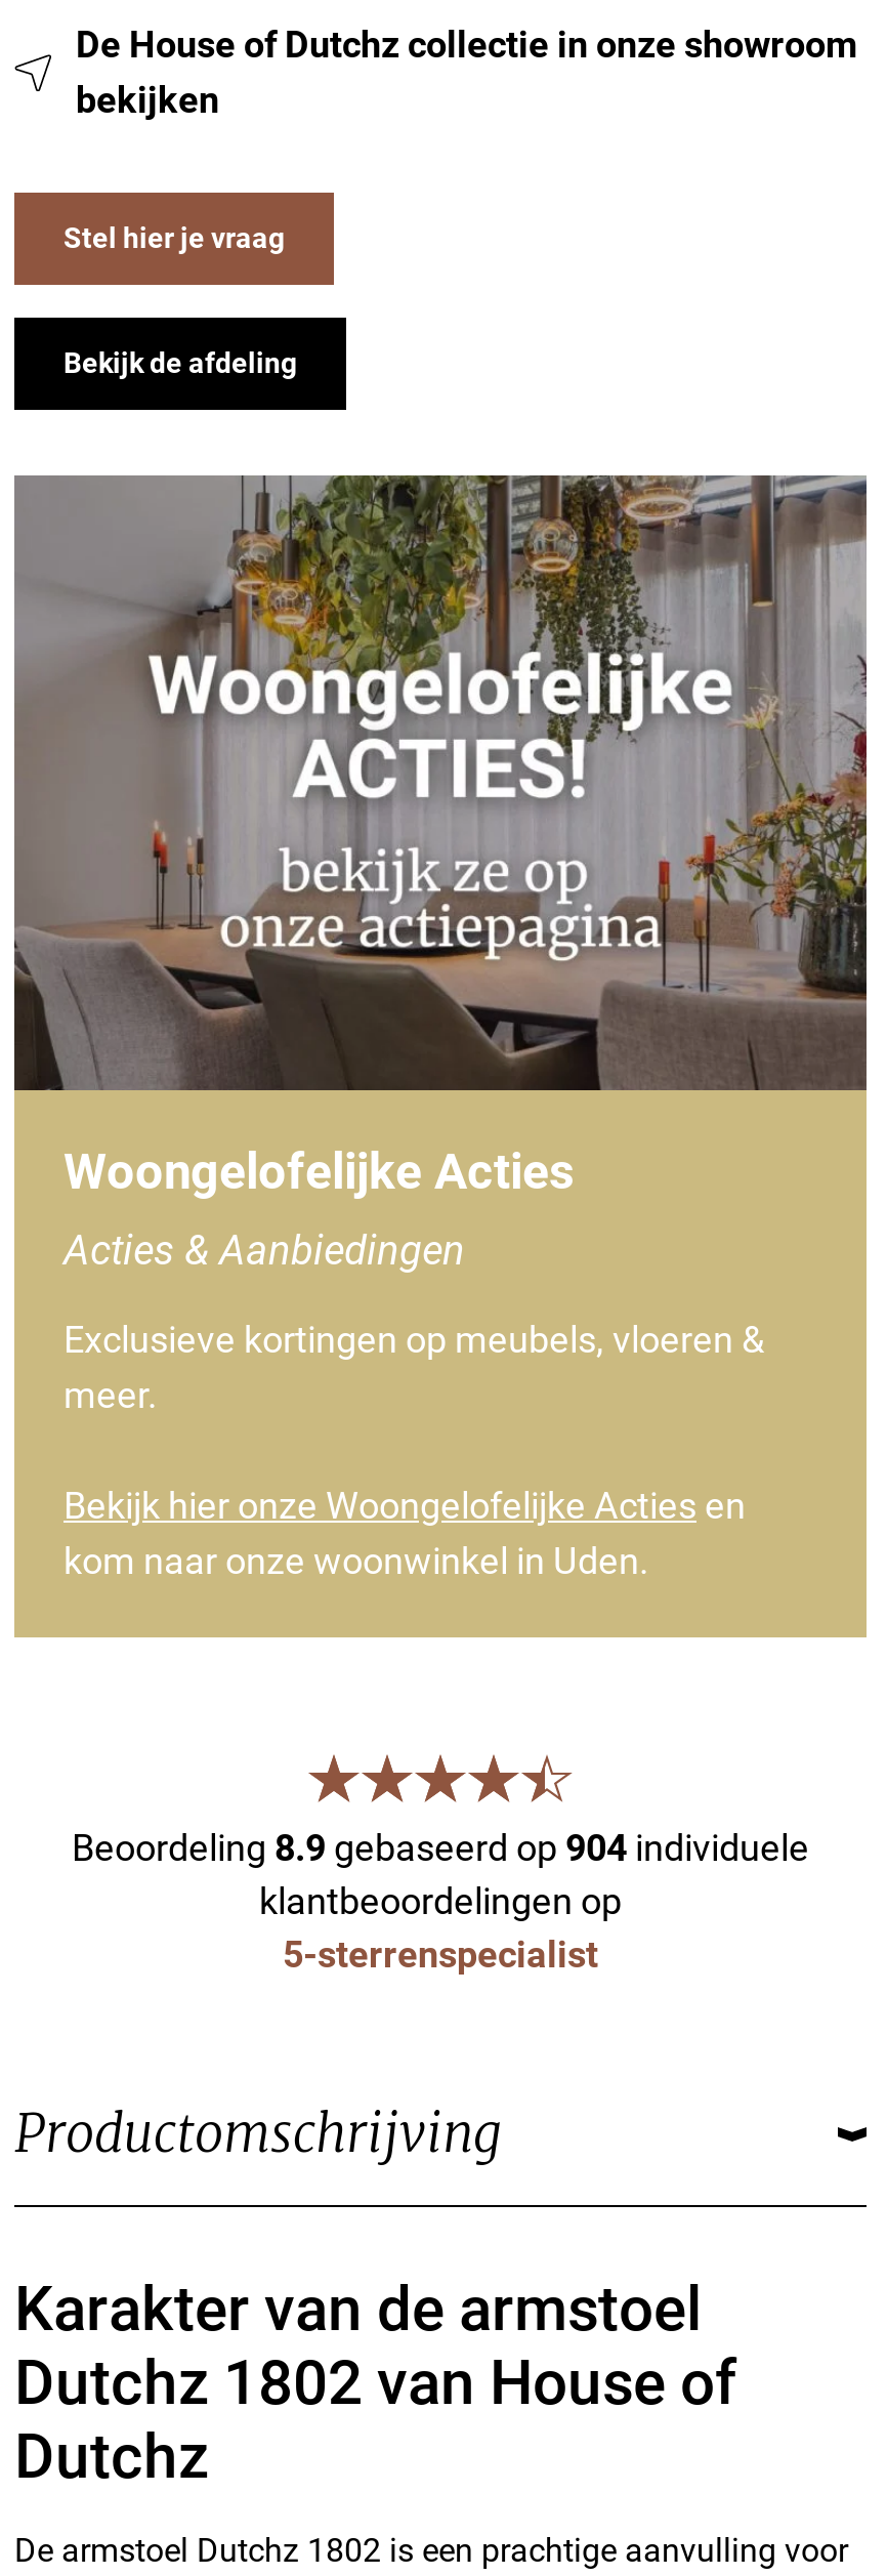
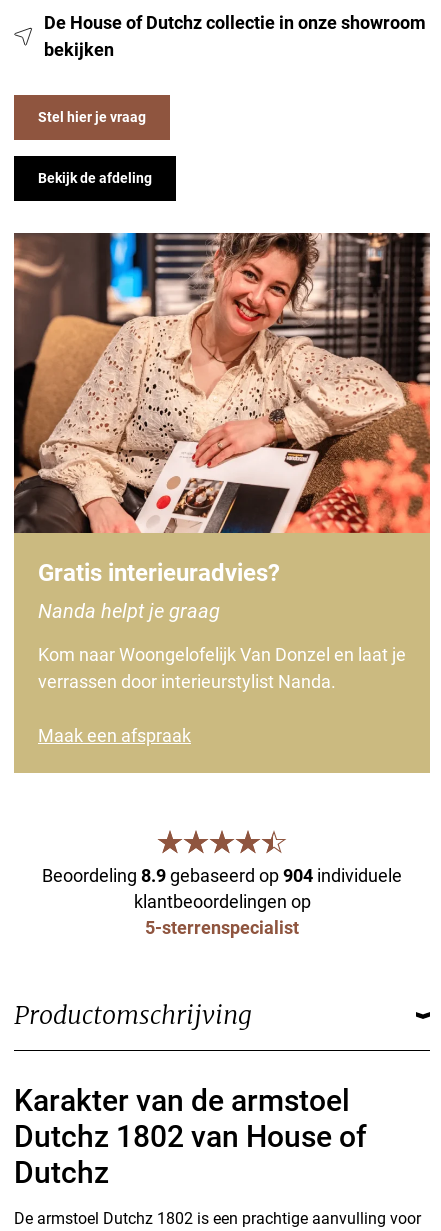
[12,473,869,1275] [image] | Woongelofelijke Acties | Acties & Aanbiedingen -> [13,232,431,623] [image] | Gratis interieuradvies? | Nanda helpt je graag
[64,1318,764,1416] Exclusieve kortingen op meubels, vloeren & | meer. -> [38,644,406,692] Kom naar Woongelofelijk Van Donzel en laat je | verrassen door interieurstylist Nanda.
[64,1484,746,1582] Bekijk hier onze Woongelofelijke Acties en | kom naar onze woonwinkel in Uden. -> [38,725,191,746] Maak een afspraak

